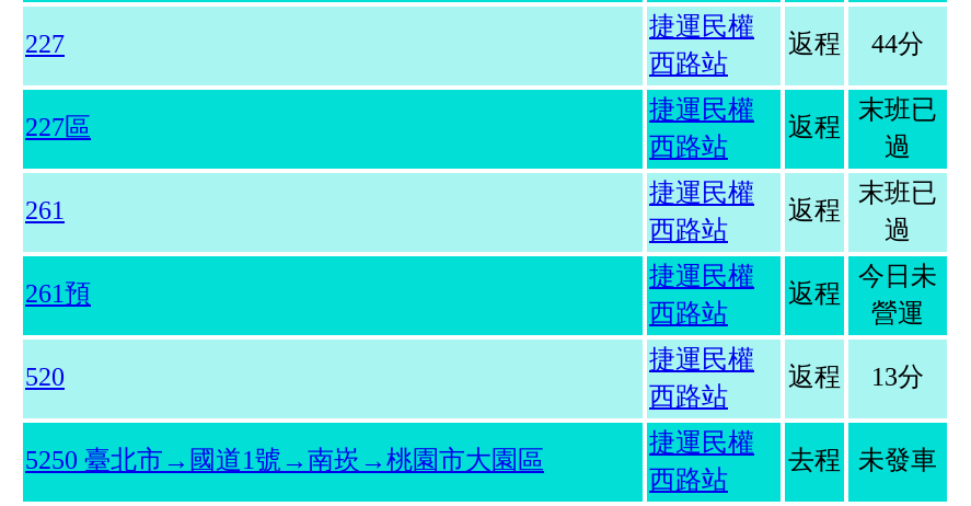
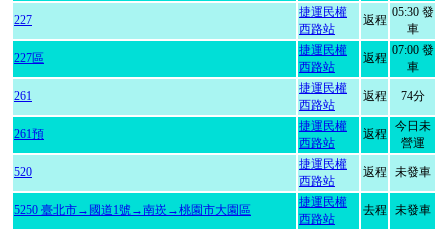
[871,28,924,59] 44分 -> [391,5,433,36] 05:30 發 | 車
[858,94,937,162] 末班已 | 過 -> [391,43,433,74] 07:00 發 | 車
[858,177,937,245] 末班已 | 過 -> [400,89,424,103] 74分
[788,361,924,392] 返程 | 13分 -> [362,165,430,179] 返程 未發車

